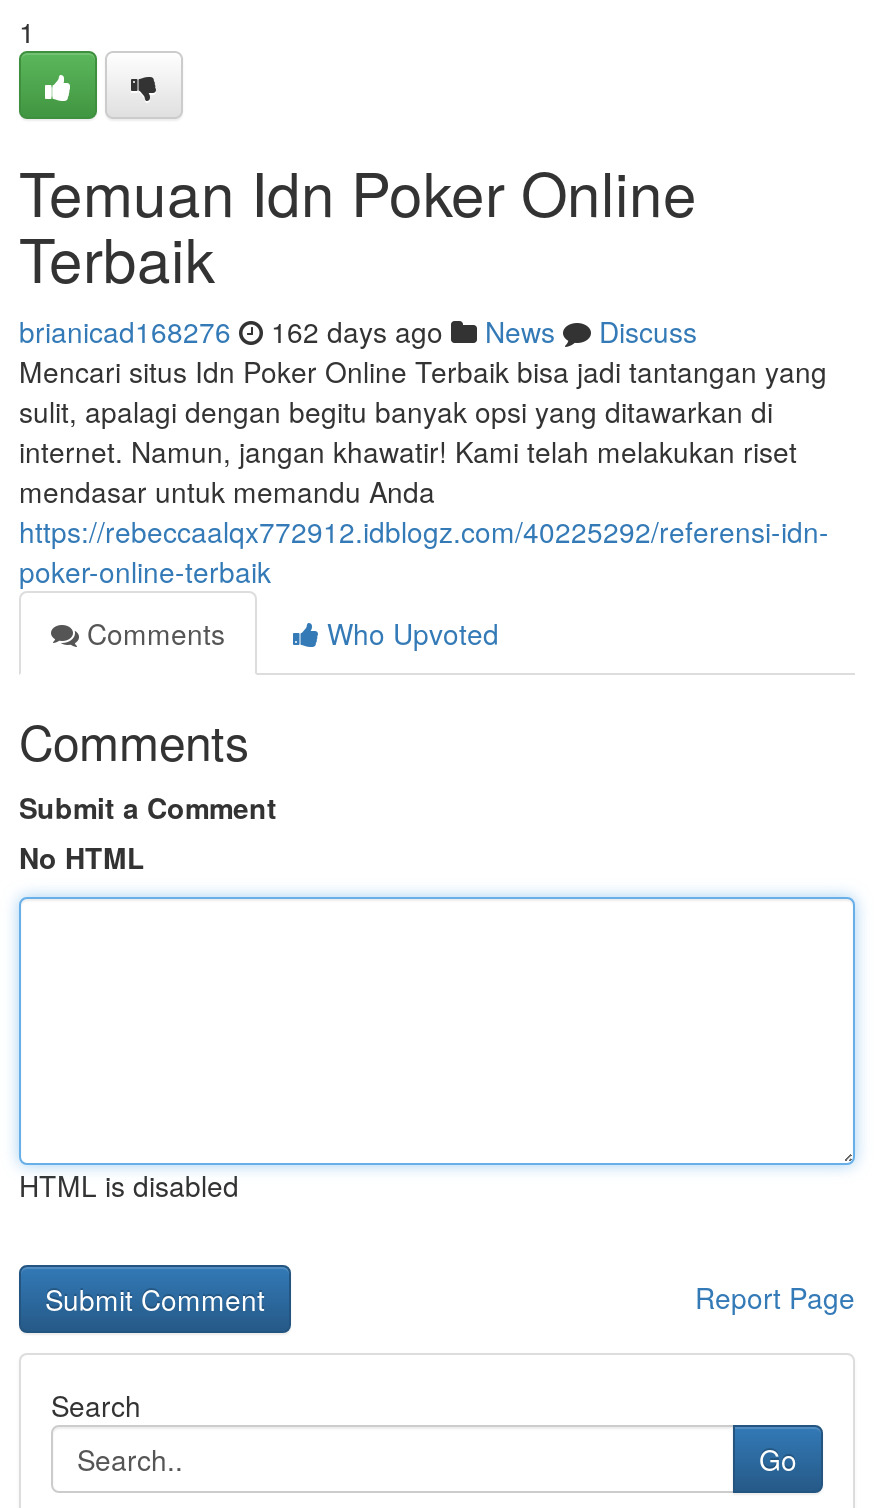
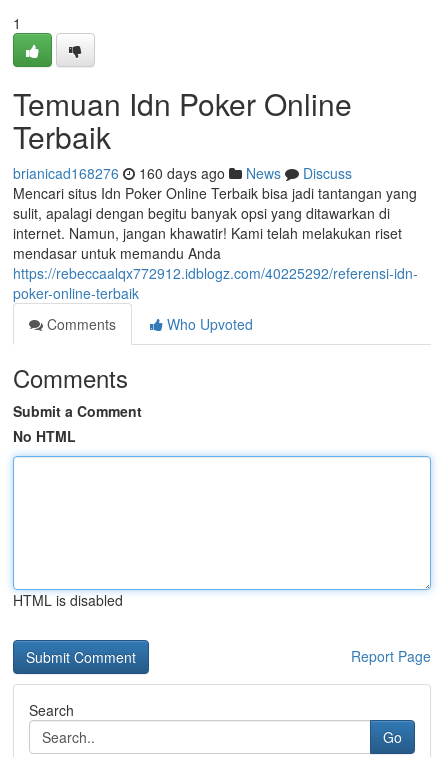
[19,311,697,351] brianicad168276 162 days ago News Discuss -> [13,163,352,183] brianicad168276 160 days ago News Discuss

